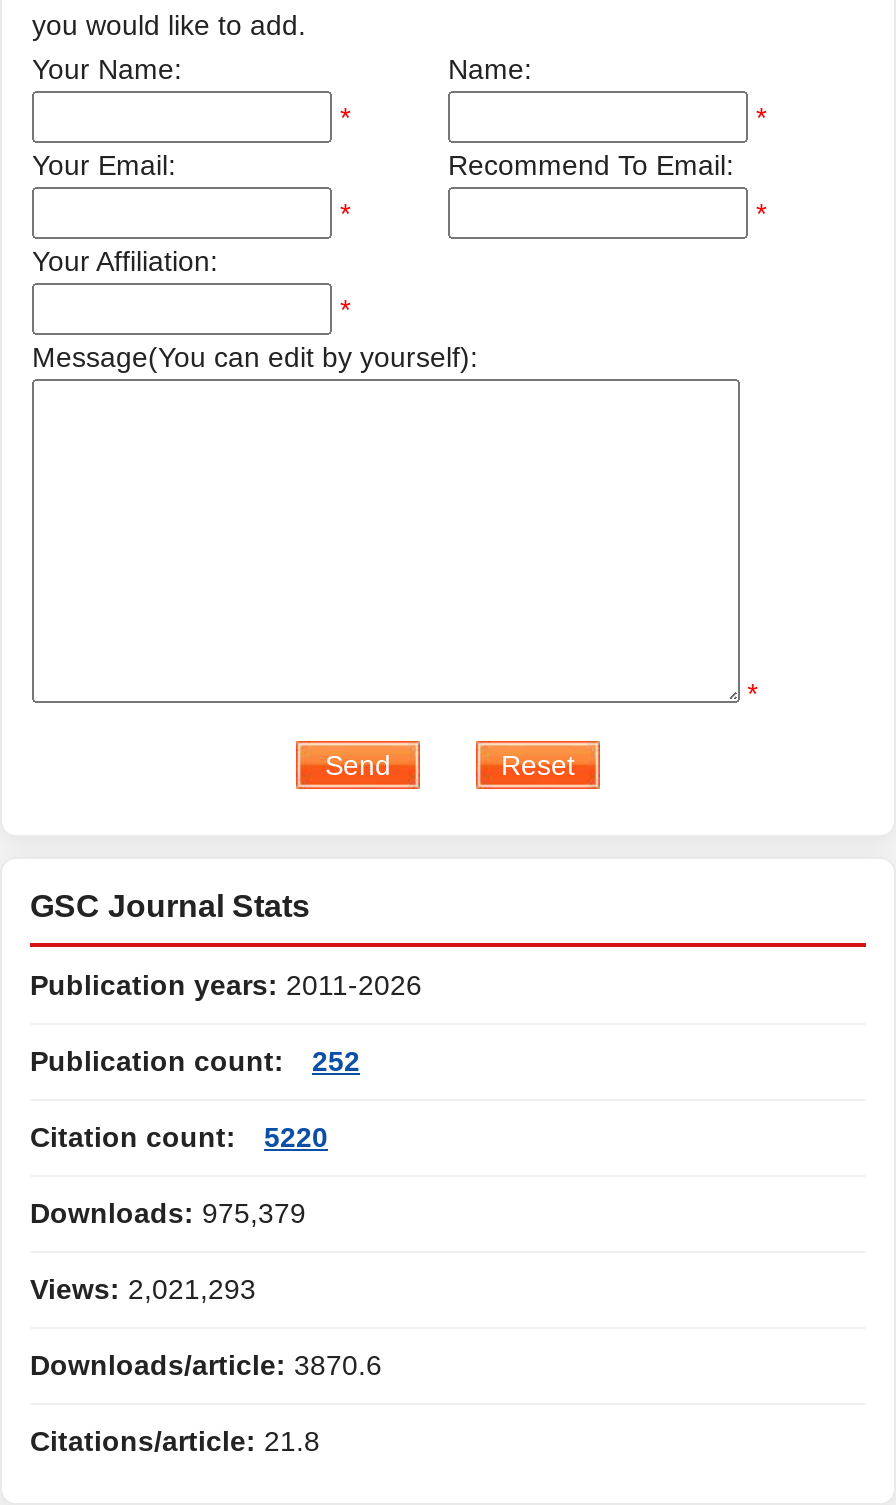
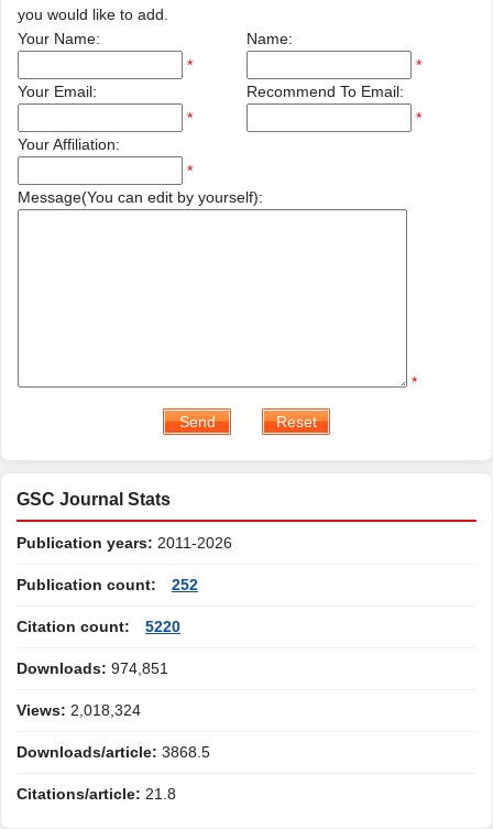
[30,1197,306,1229] Downloads: 975,379 -> [17,659,168,677] Downloads: 974,851
[30,1273,256,1305] Views: 2,021,293 -> [17,701,141,719] Views: 2,018,324
[30,1349,382,1381] Downloads/article: 3870.6 -> [17,743,210,761] Downloads/article: 3868.5

